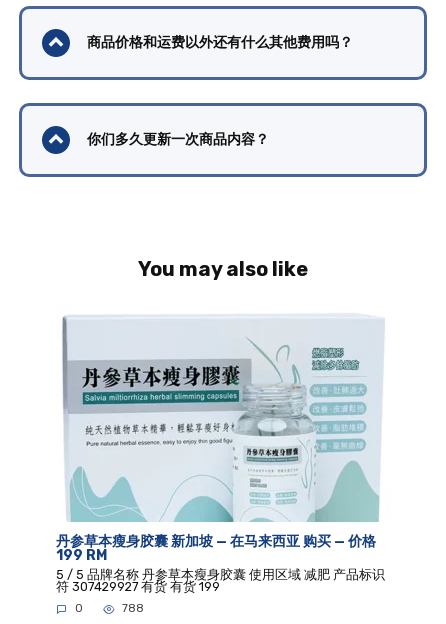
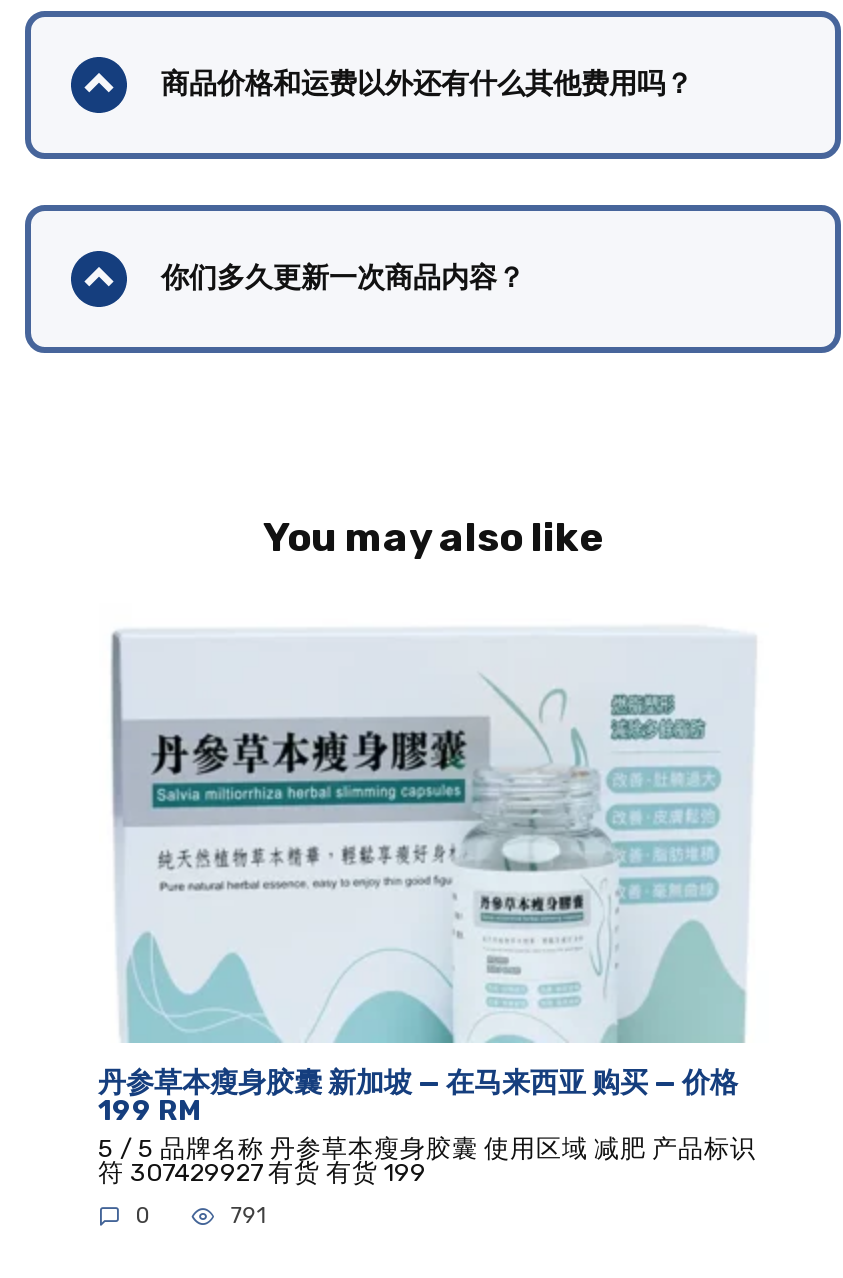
[122,602,144,615] 788 -> [230,1203,266,1229] 791

